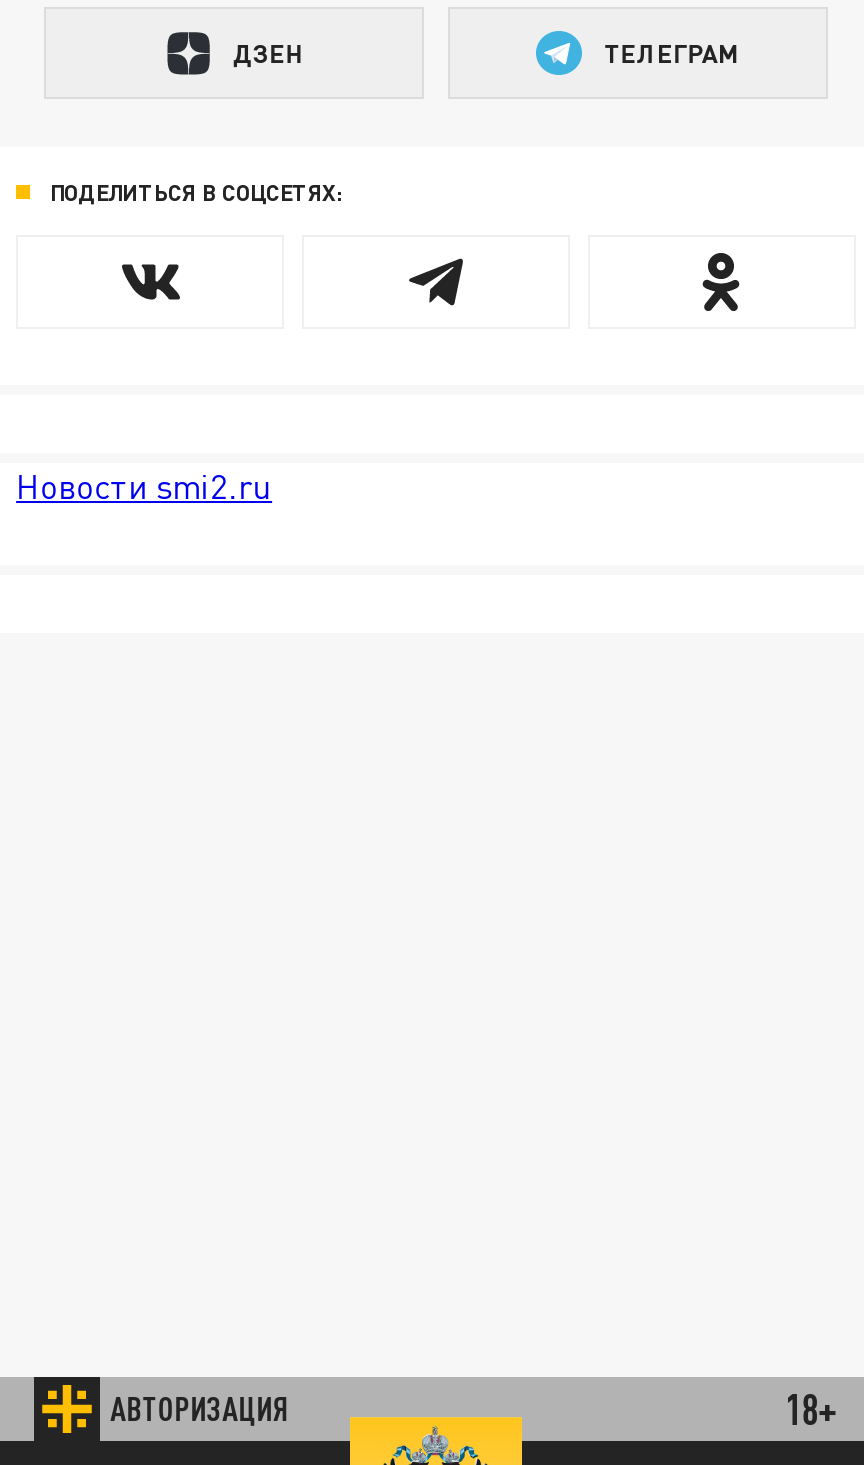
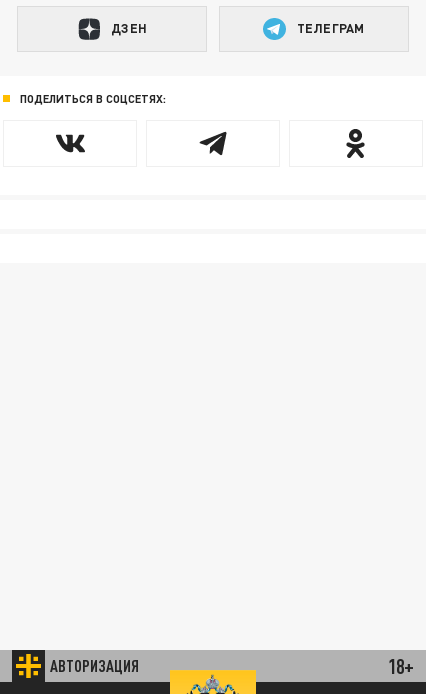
[16,464,272,506] Новости smi2.ru -> none

